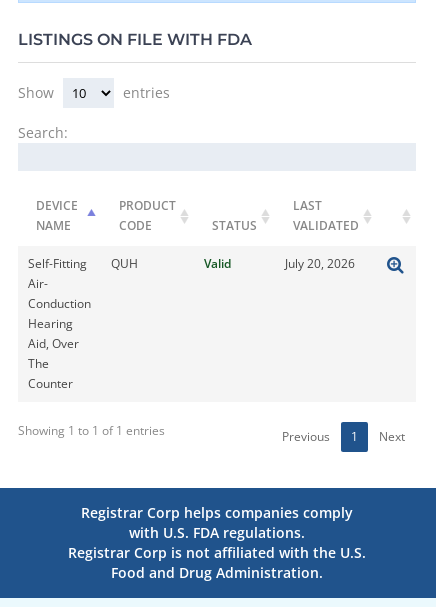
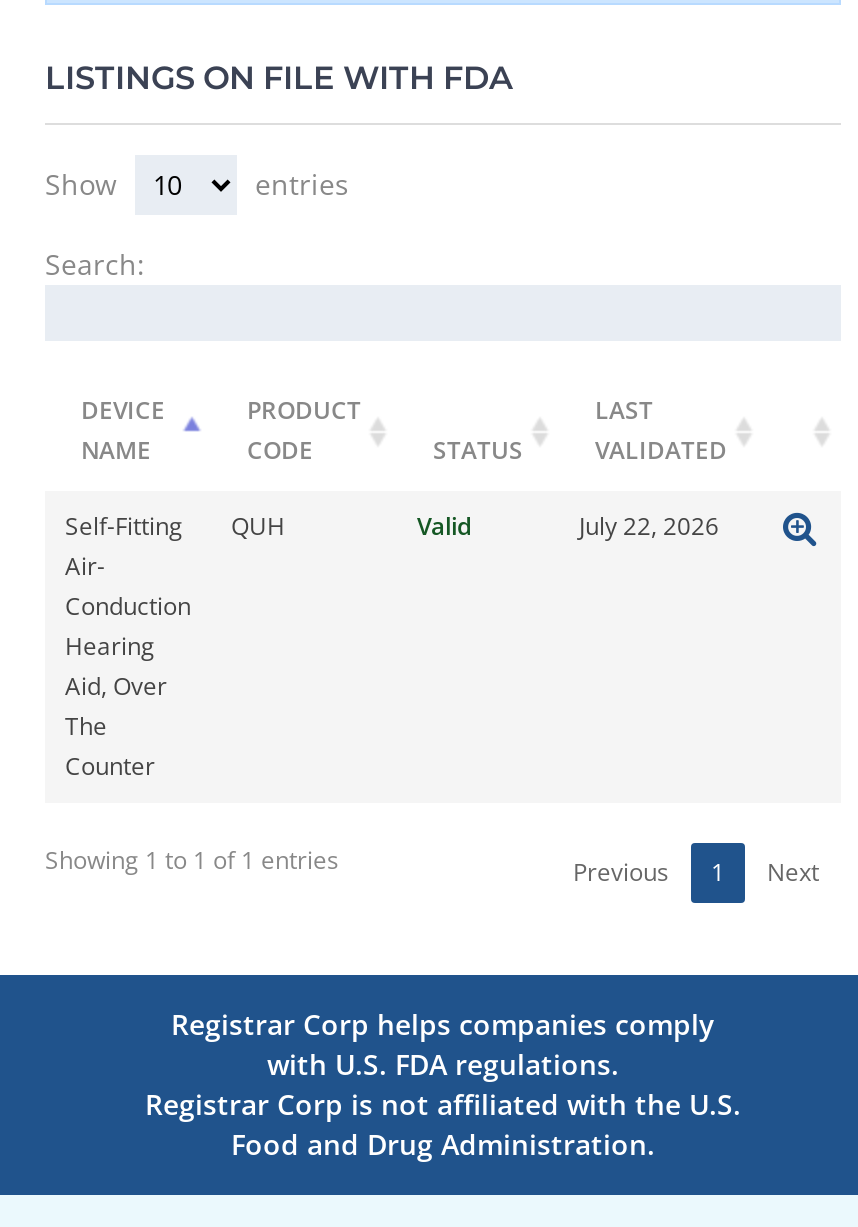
[285,255,355,272] July 20, 2026 -> [579,509,719,543] July 22, 2026

